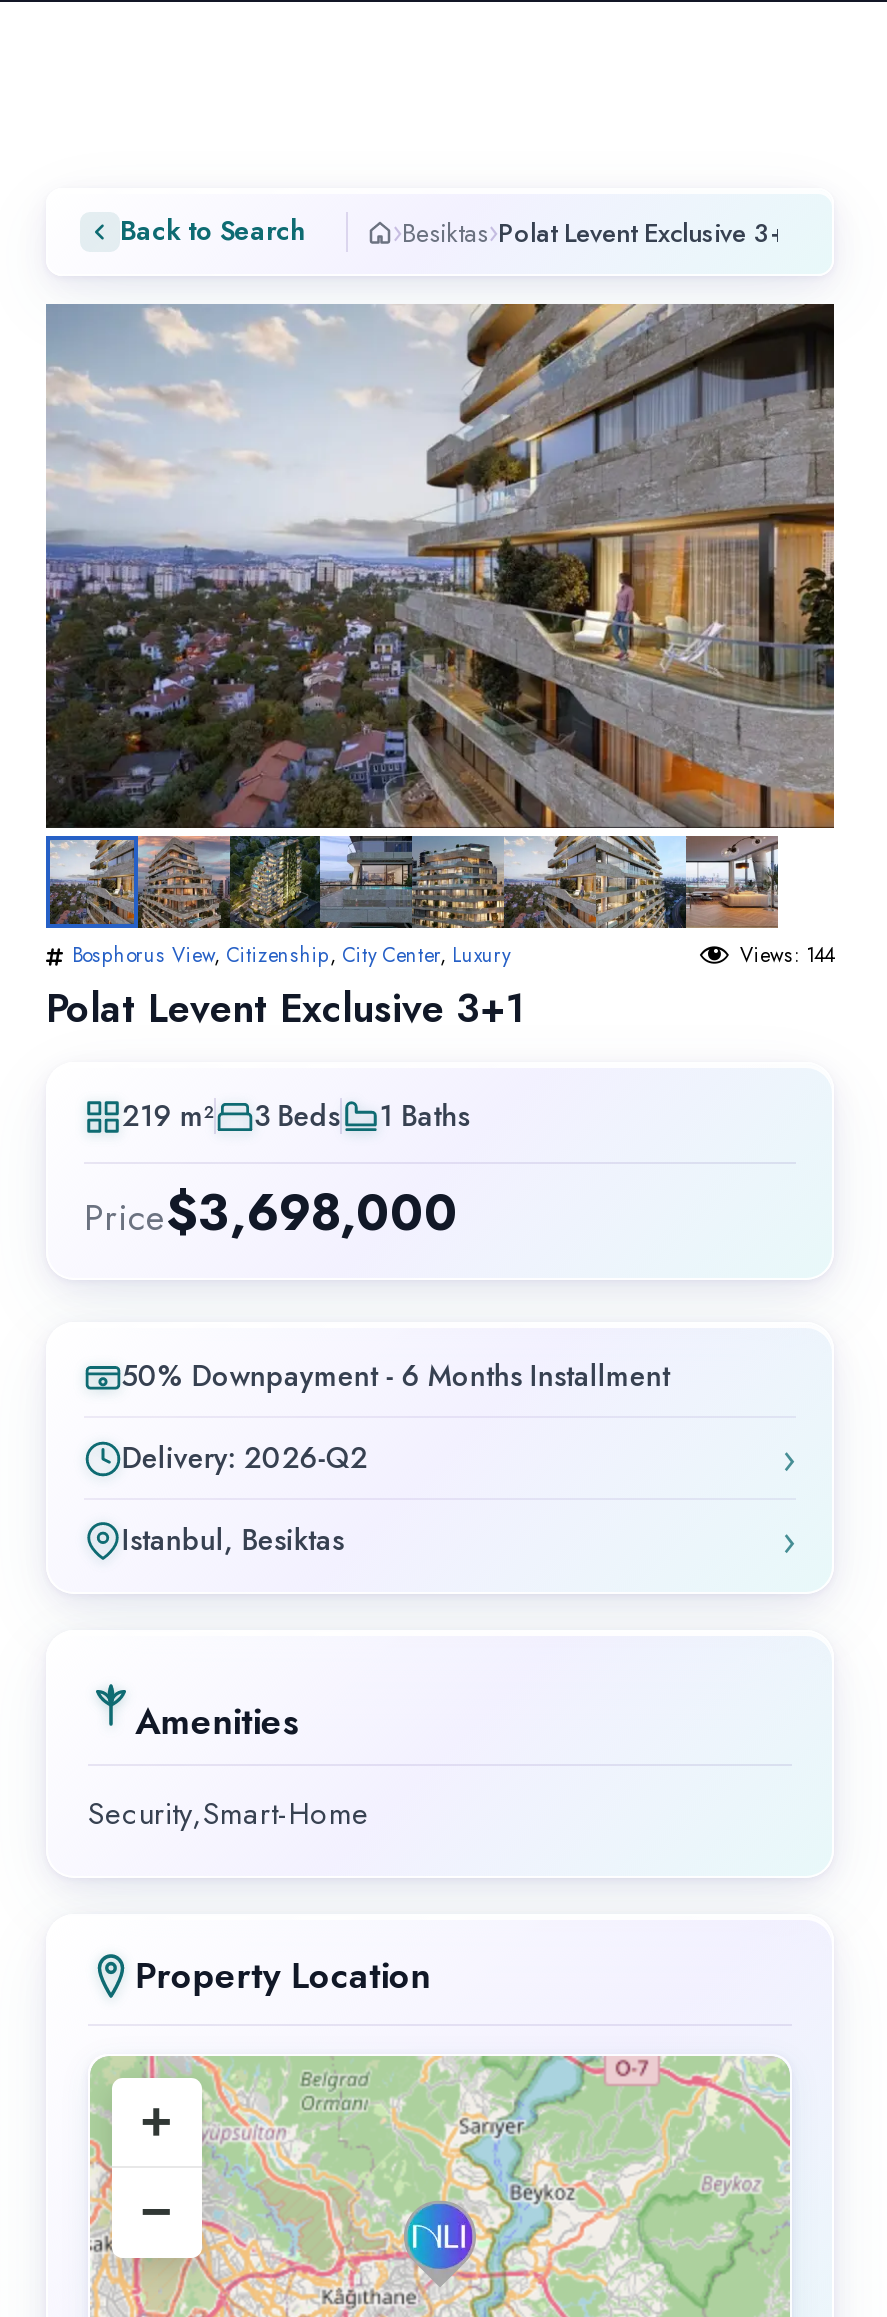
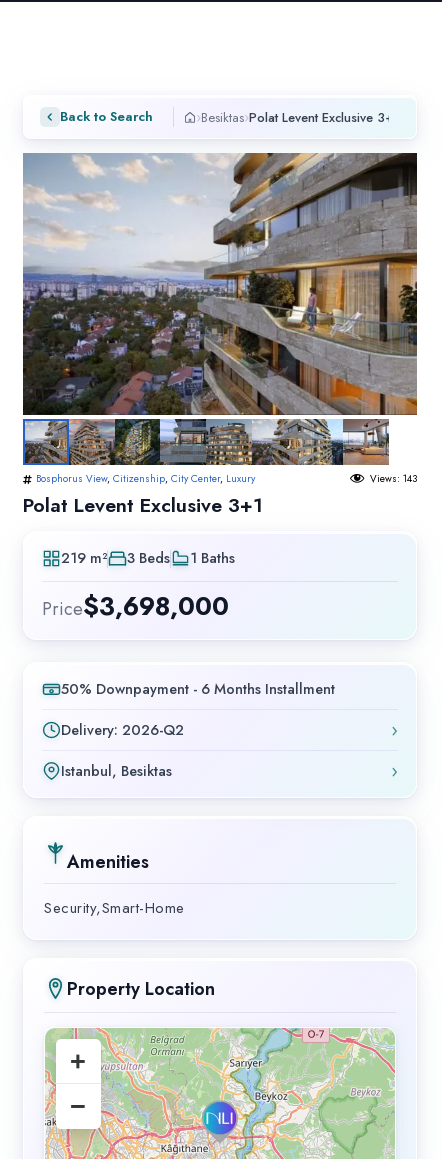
[740,940,834,970] Views: 144 -> [370,471,417,486] Views: 143

